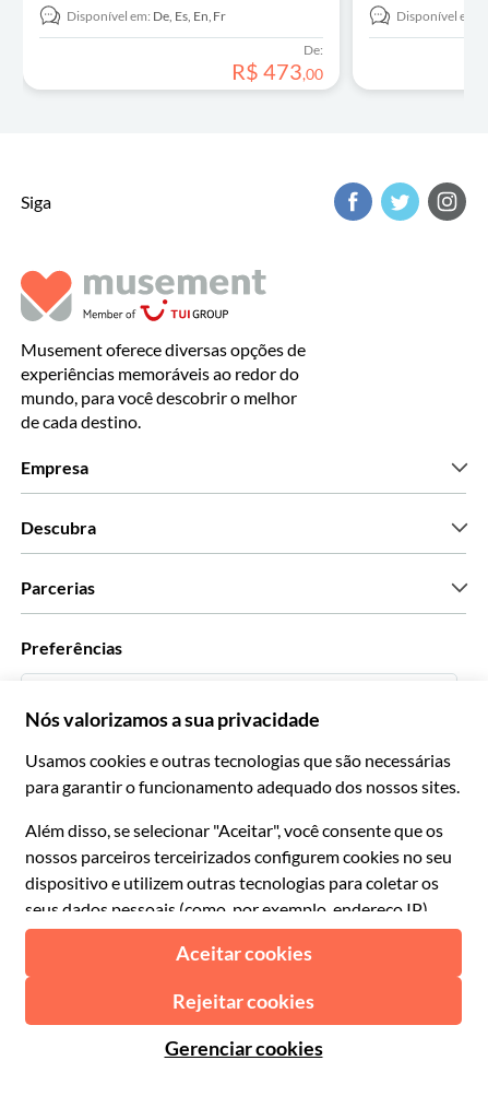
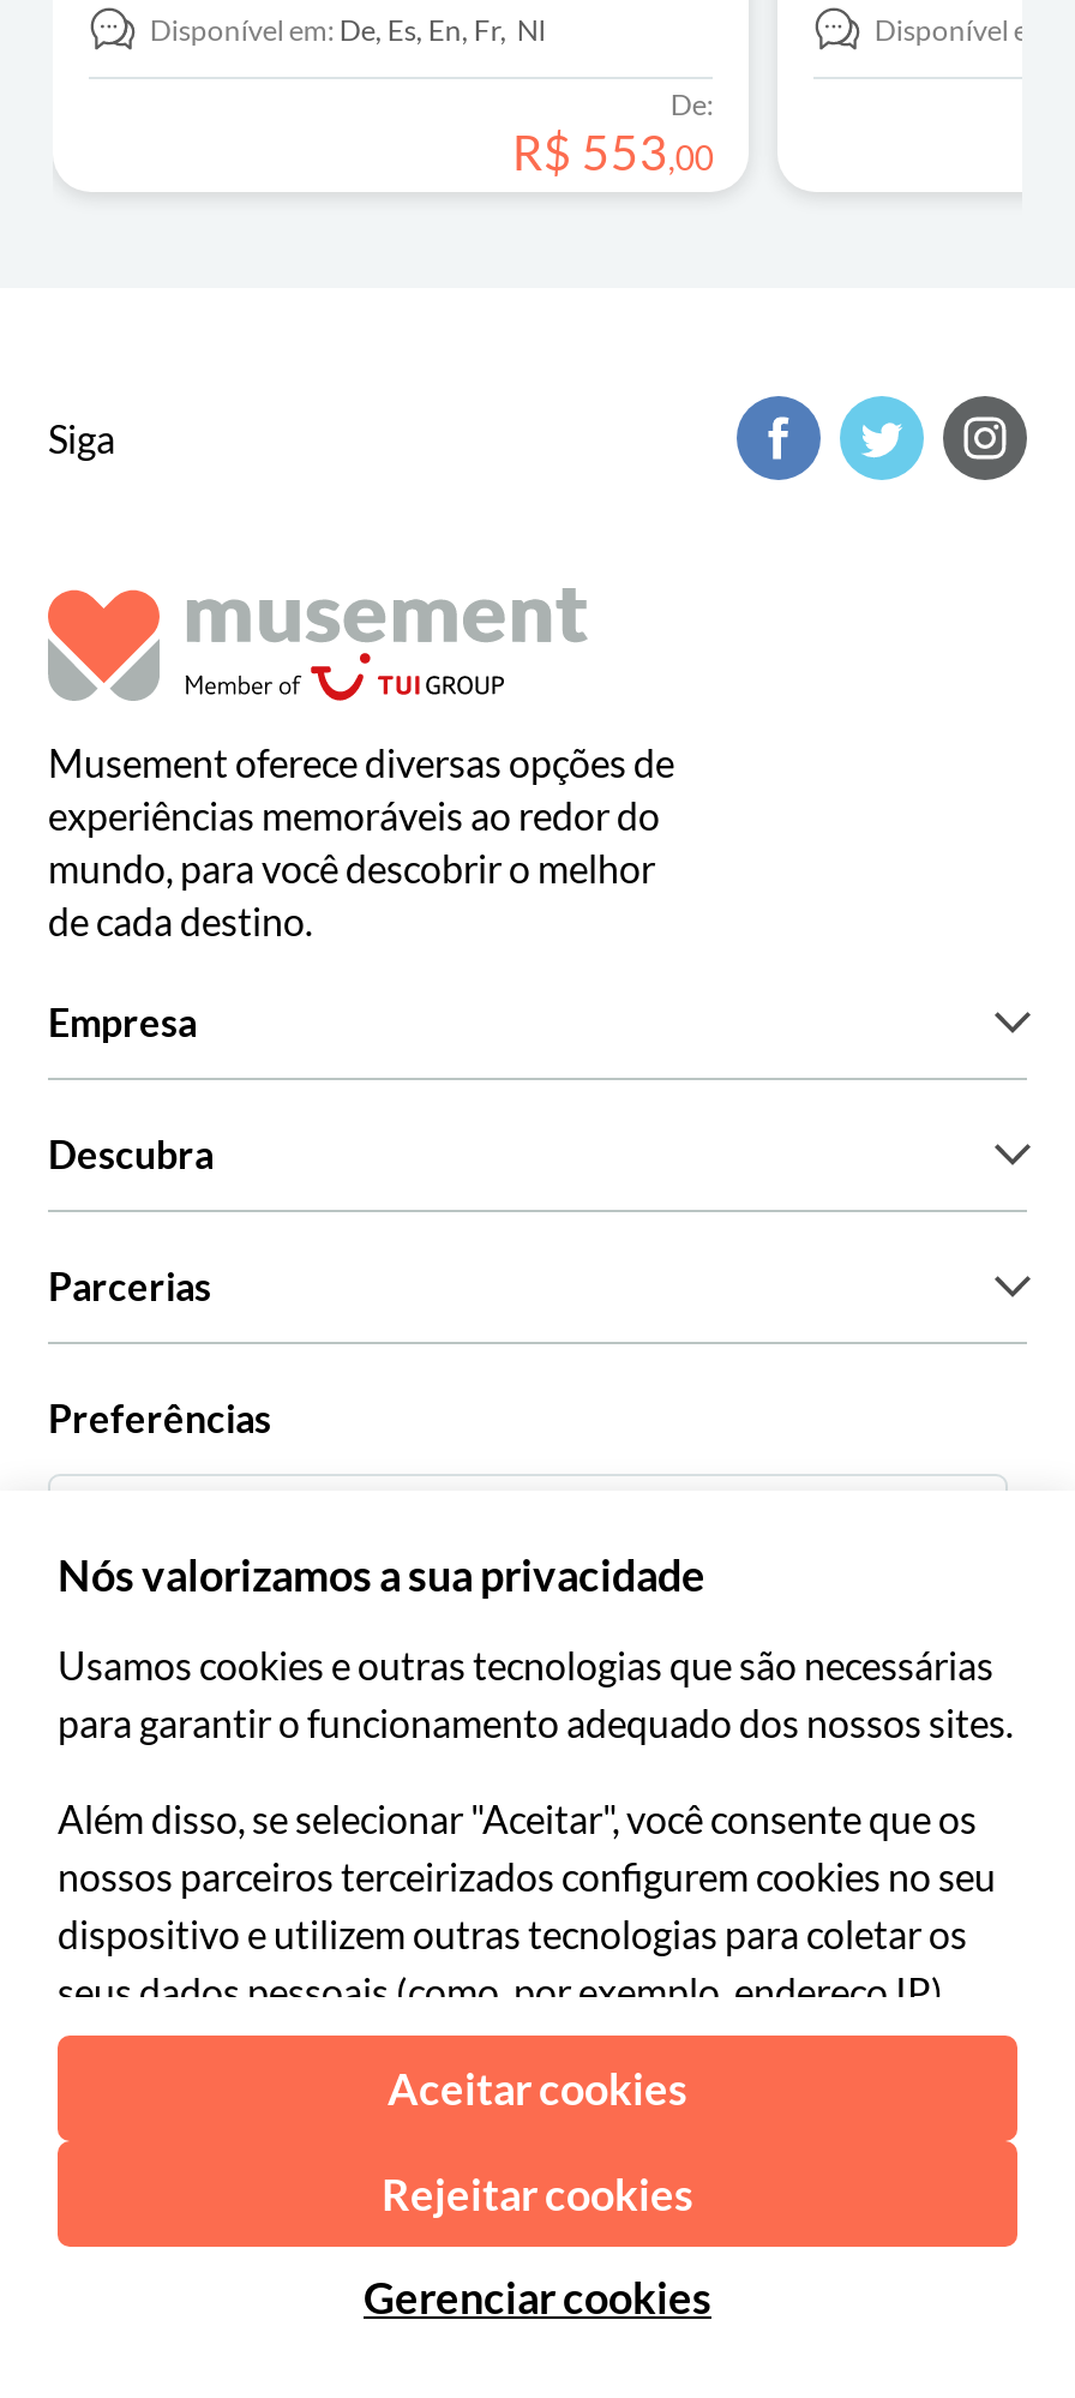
[67,7,229,23] Disponível em: De, Es, En, Fr -> [150,11,550,47] Disponível em: De, Es, En, Fr, Nl
[232,58,324,84] R$ 473, 00 -> [512,122,714,180] R$ 553, 00

